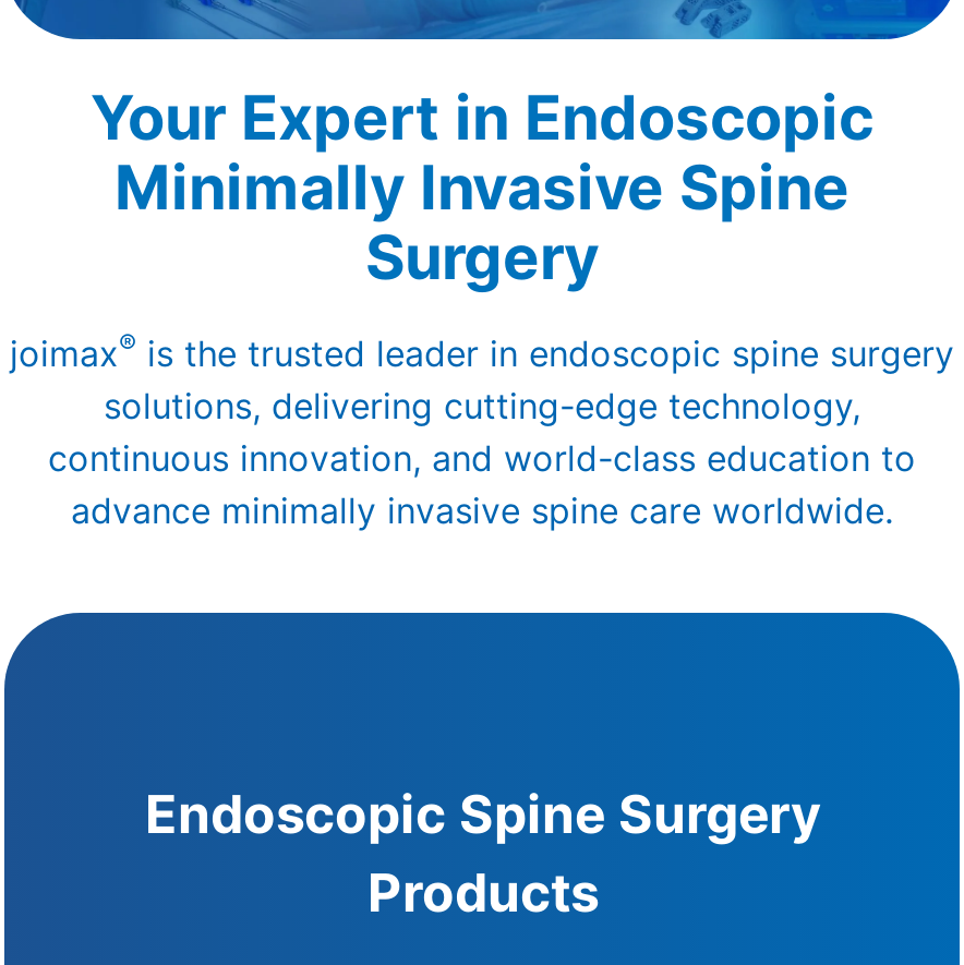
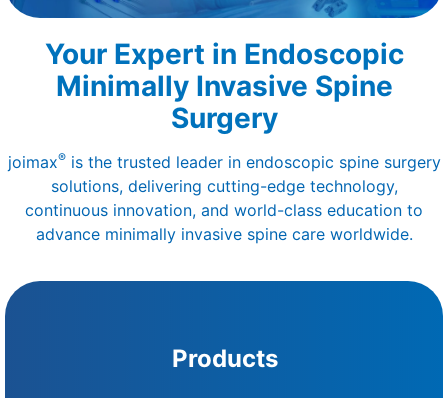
[145,783,821,846] Endoscopic Spine Surgery -> none

